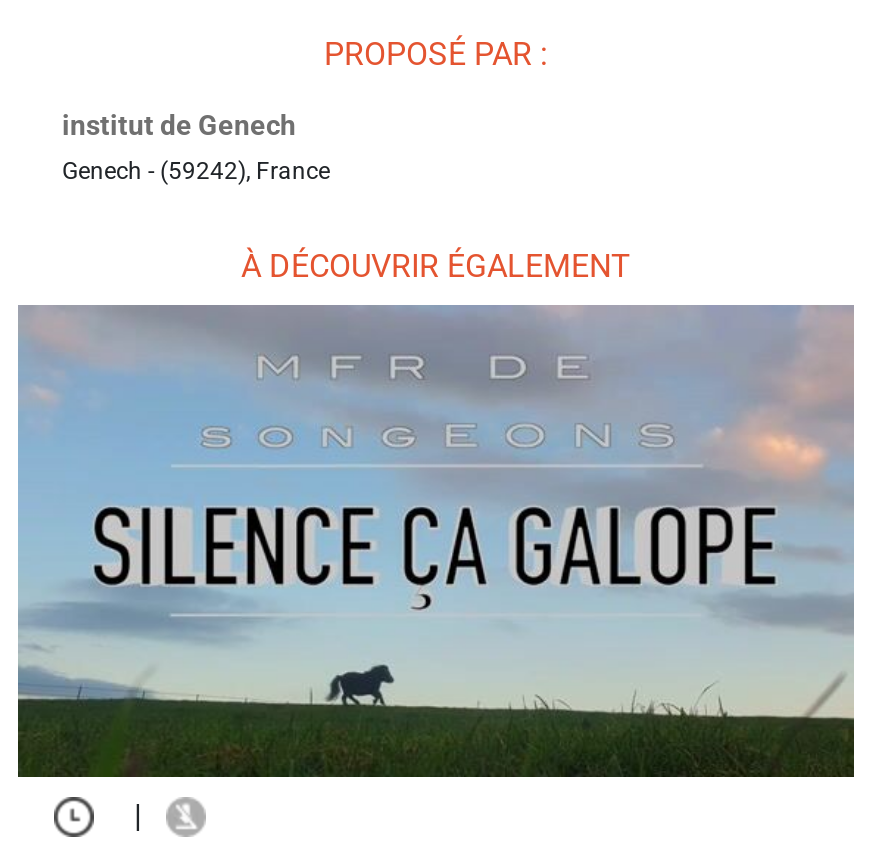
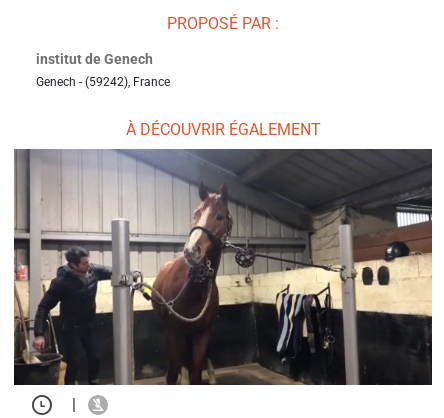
[16,305,856,779] [image] -> [13,149,433,386] [image]

